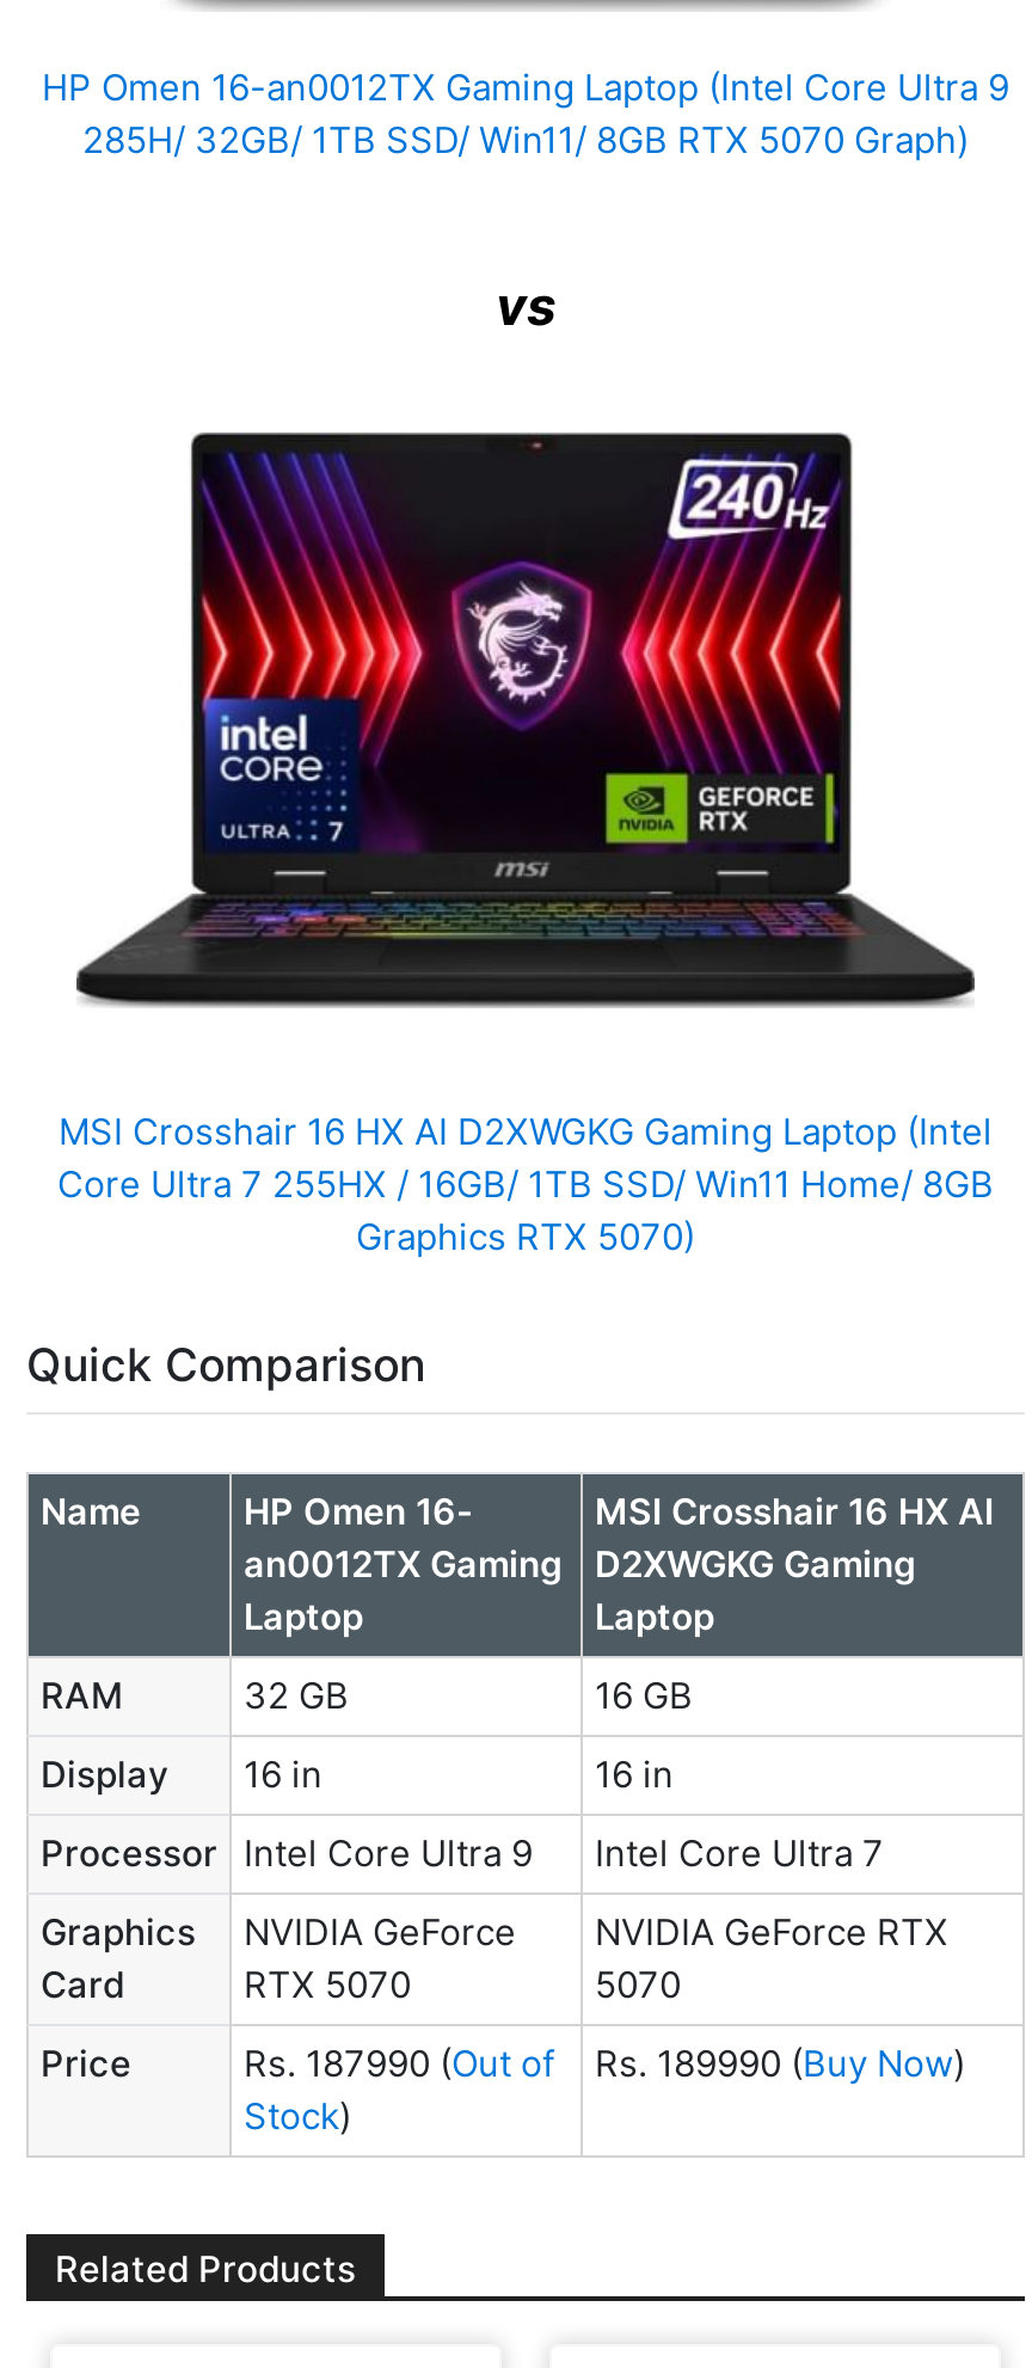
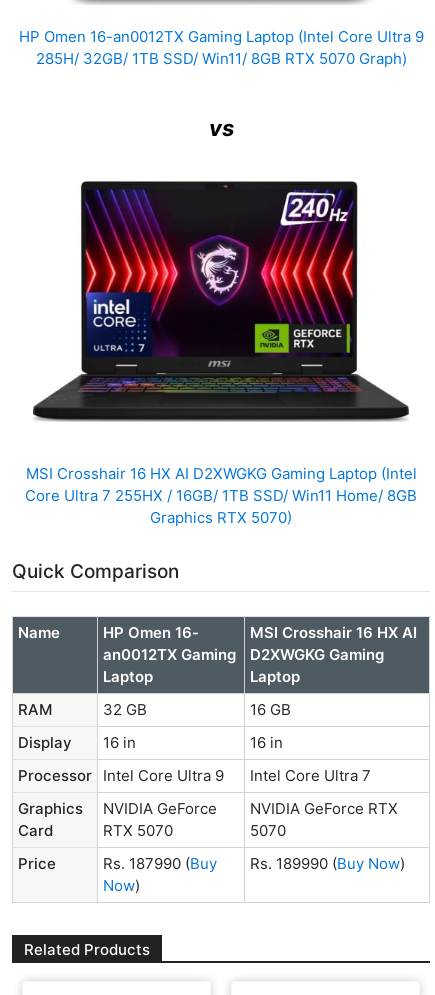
[244,2041,554,2139] Rs. 187990 (Out of | Stock) -> [103,854,217,895] Rs. 187990 (Buy | Now)

